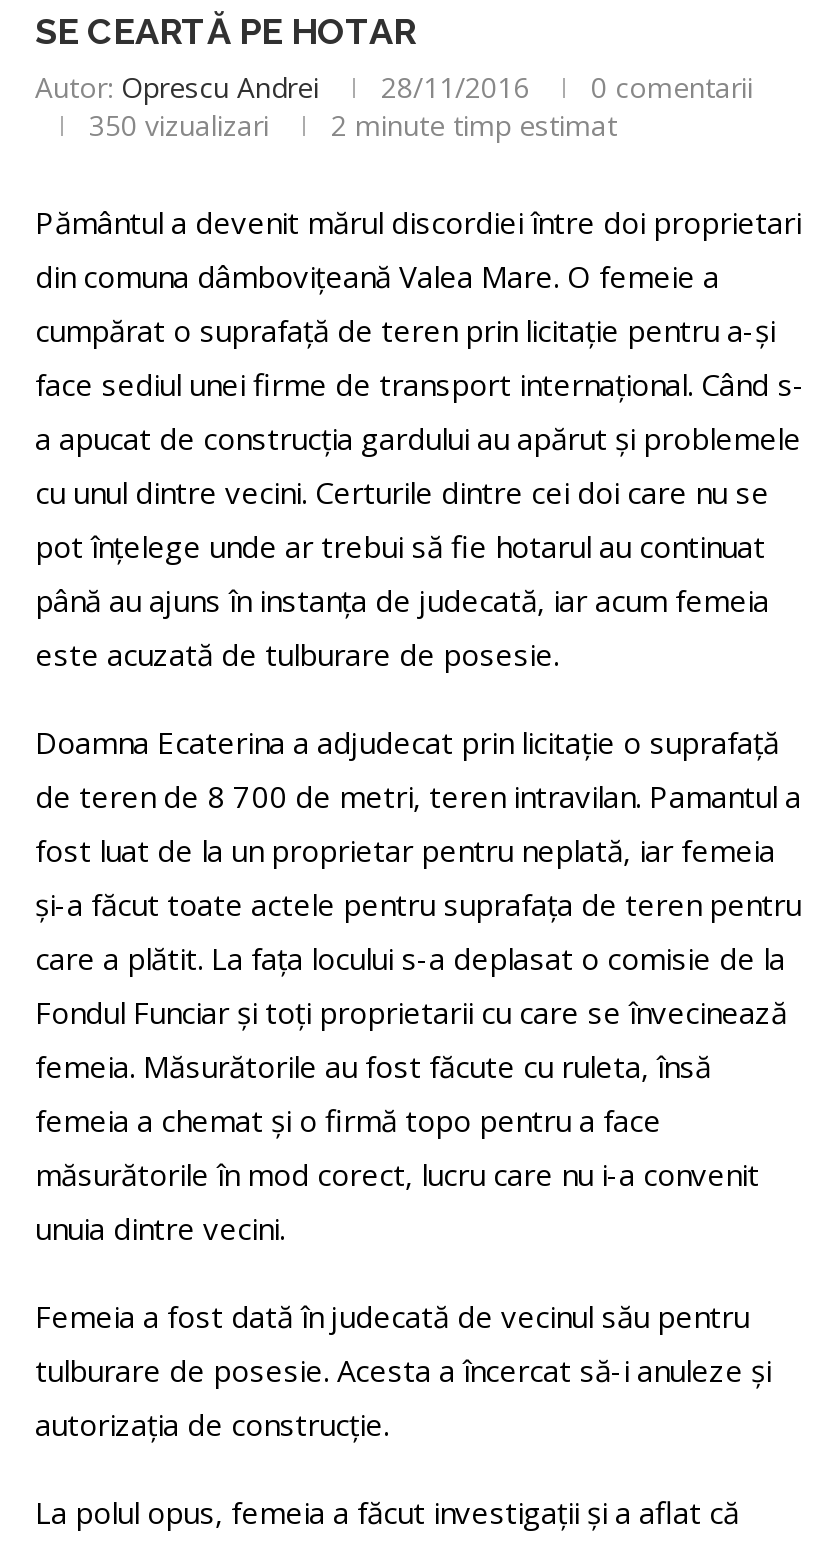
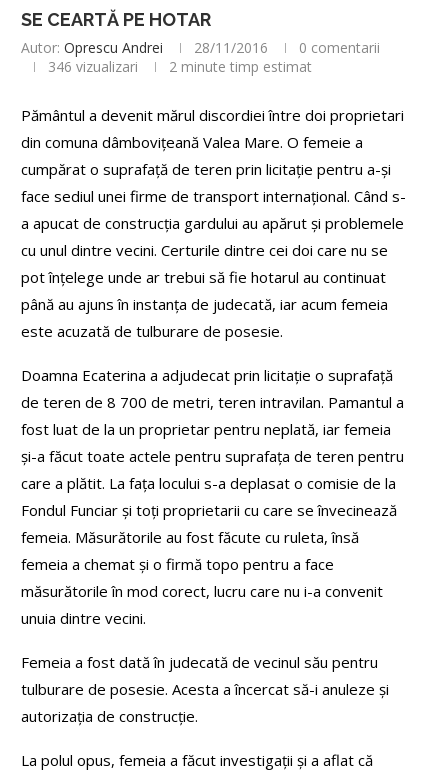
[89,106,617,144] 350 vizualizari 2 minute timp estimat -> [48,57,312,76] 346 vizualizari 2 minute timp estimat

